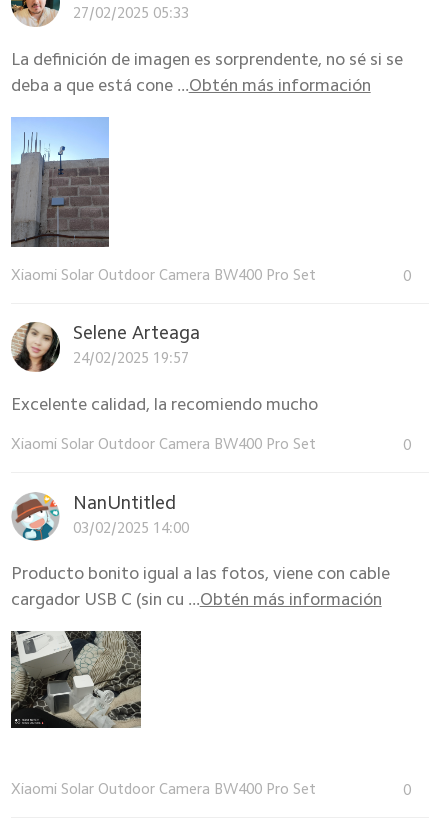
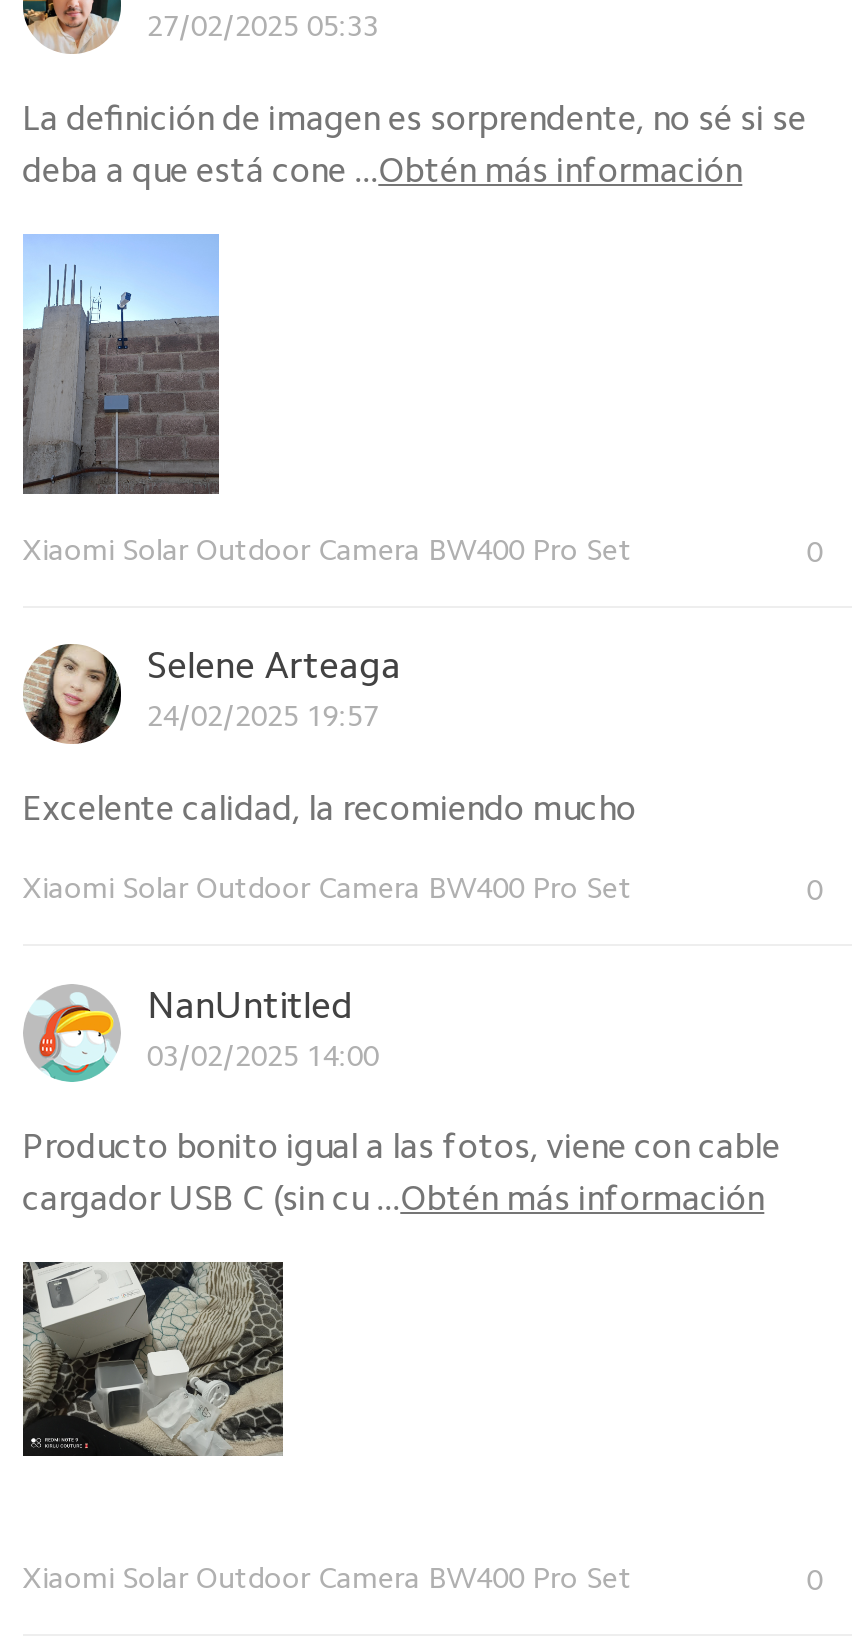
[15,494,59,541] [image] -> [27,988,117,1082] [image]

